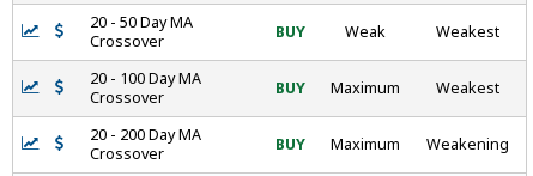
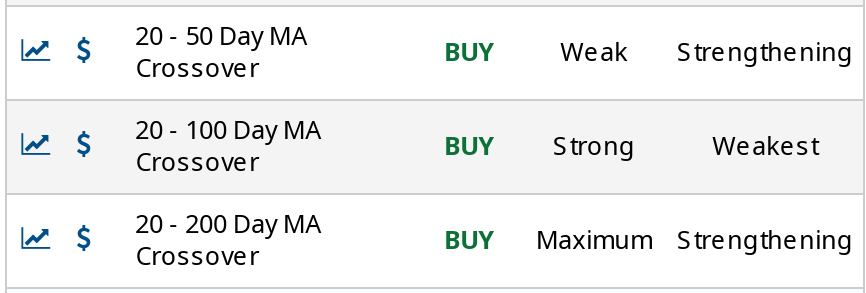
[436,22,499,42] Weakest -> [677,36,853,70] Strengthening
[330,78,400,99] Maximum -> [553,130,635,164] Strong
[426,134,509,155] Weakening -> [677,224,853,258] Strengthening

